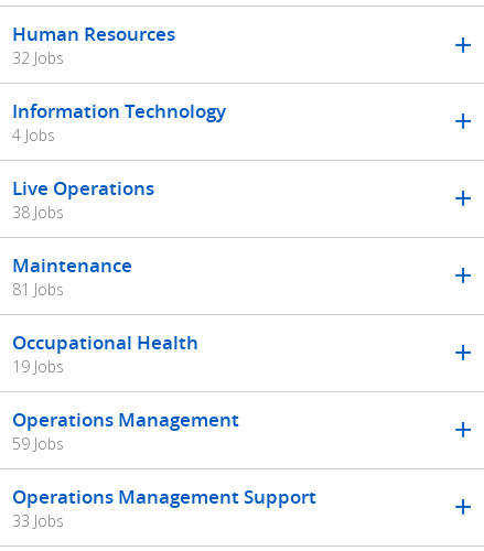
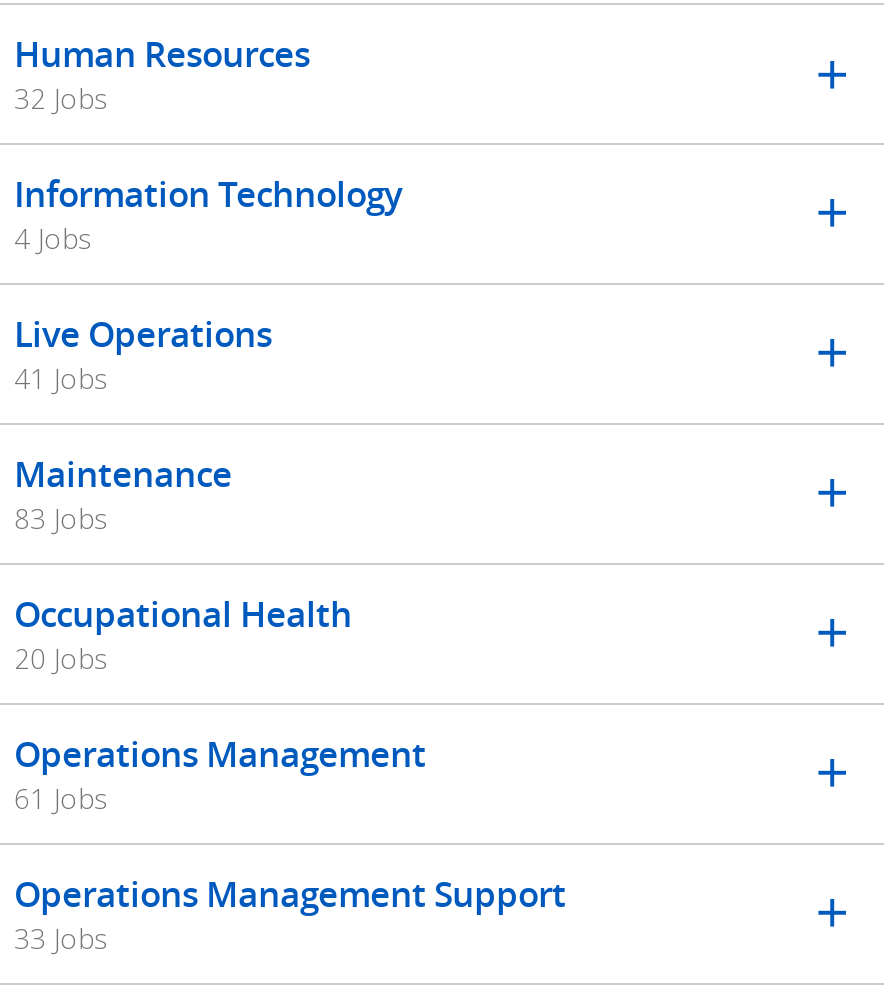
[12,202,64,223] 38 Jobs -> [14,359,108,397] 41 Jobs
[12,279,64,300] 81 Jobs -> [14,499,108,537] 83 Jobs
[12,356,64,377] 19 Jobs -> [14,639,108,677] 20 Jobs
[12,433,64,454] 59 Jobs -> [14,779,108,817] 61 Jobs

